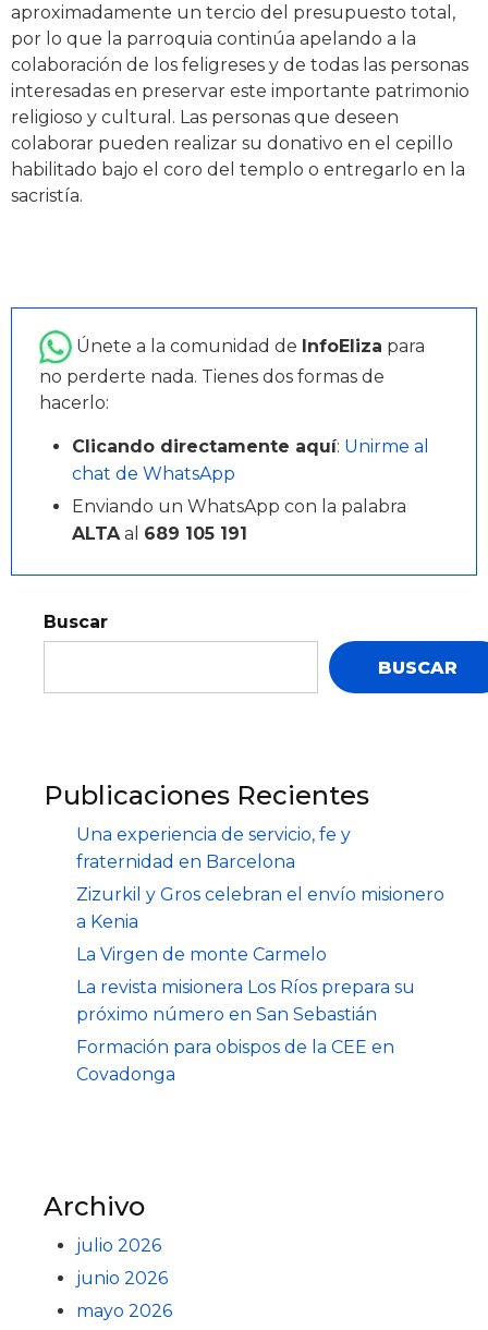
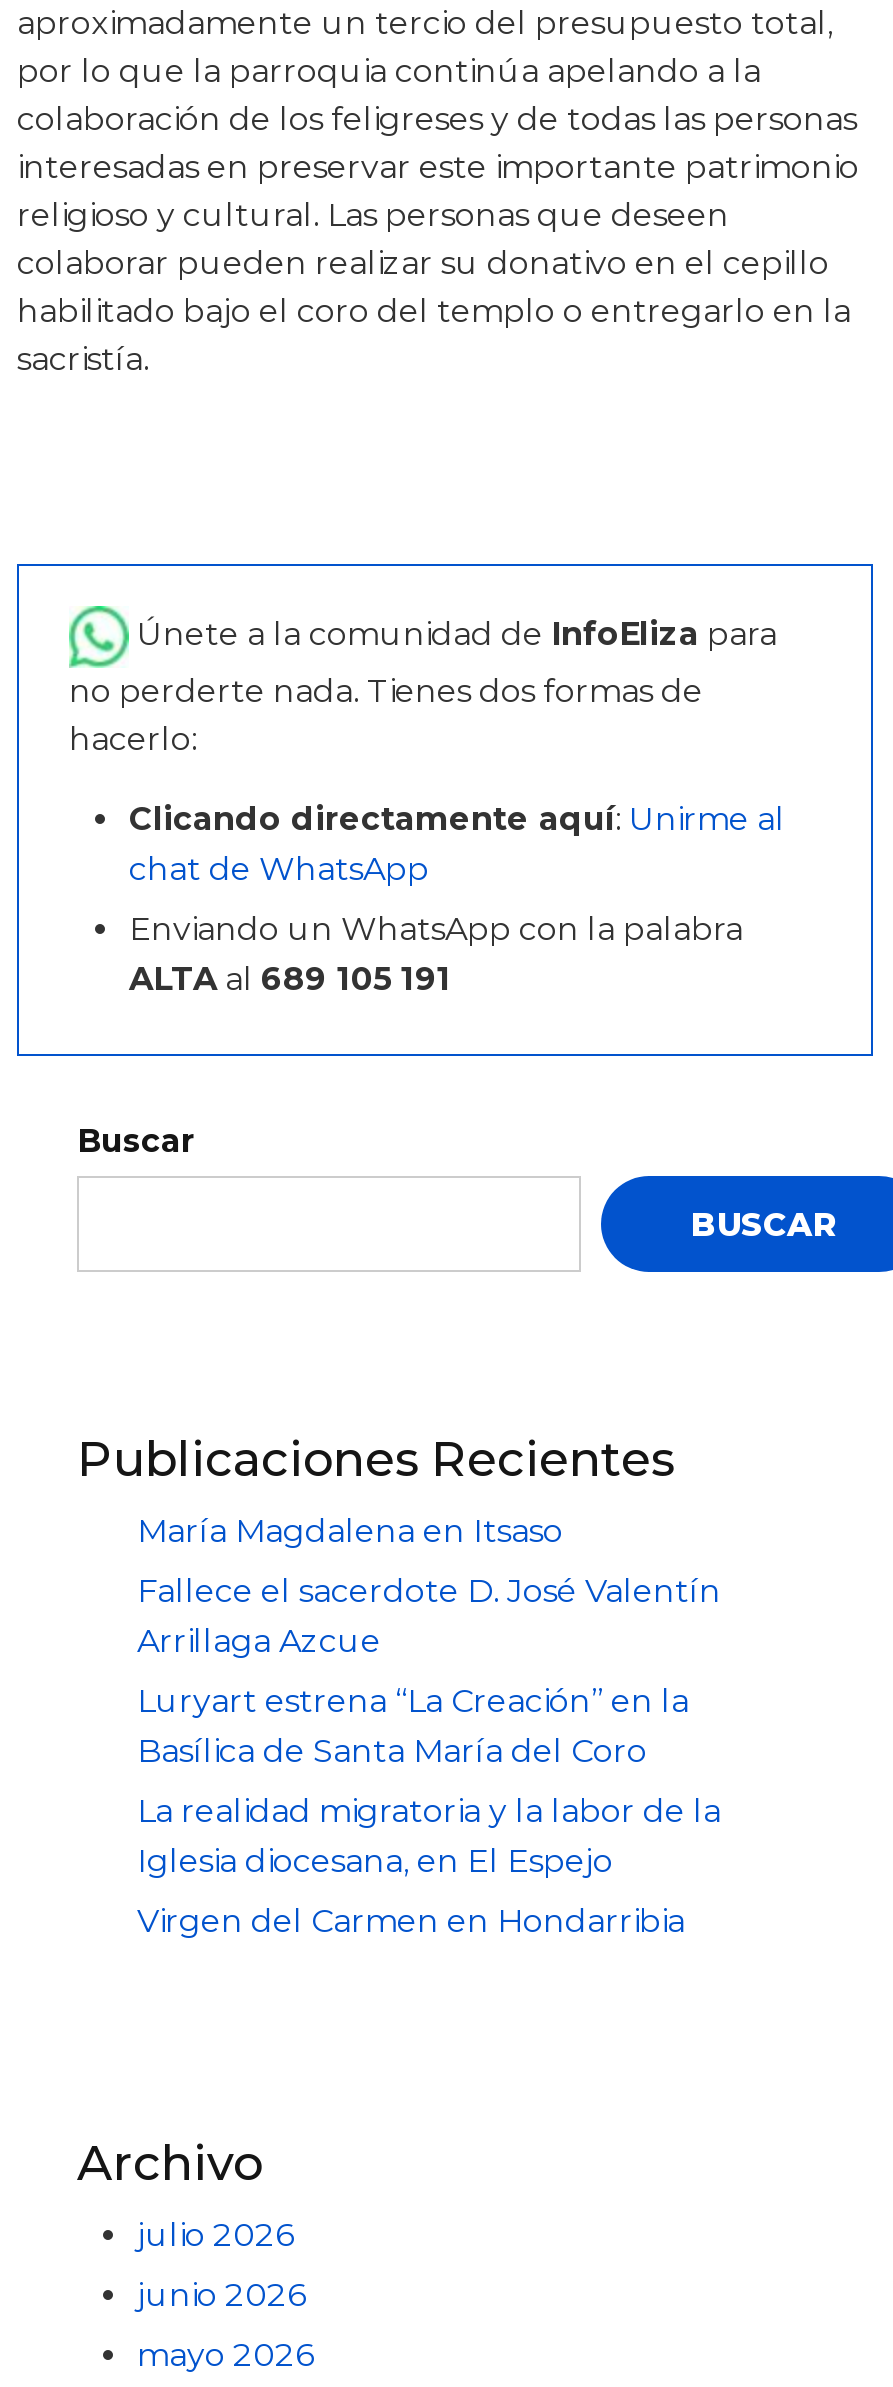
[76,825,351,873] Una experiencia de servicio, fe y | fraternidad en Barcelona -> [137,1513,563,1551] María Magdalena en Itsaso
[76,885,444,933] Zizurkil y Gros celebran el envío misionero | a Kenia -> [137,1573,721,1661] Fallece el sacerdote D. José Valentín | Arrillaga Azcue
[76,945,327,965] La Virgen de monte Carmelo -> [137,1683,689,1771] Luryart estrena “La Creación” en la | Basílica de Santa María del Coro
[76,977,415,1025] La revista misionera Los Ríos prepara su | próximo número en San Sebastián -> [137,1793,721,1881] La realidad migratoria y la labor de la | Iglesia diocesana, en El Espejo
[76,1037,394,1085] Formación para obispos de la CEE en | Covadonga -> [137,1903,685,1941] Virgen del Carmen en Hondarribia

